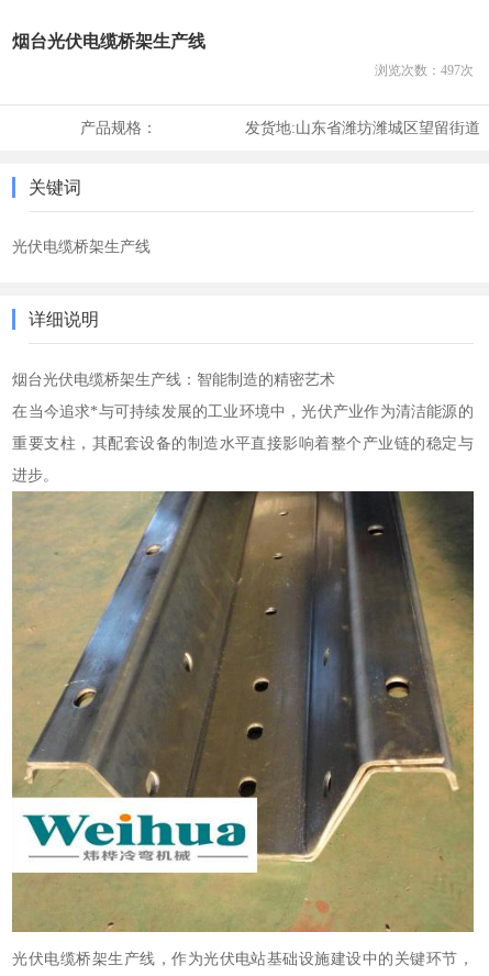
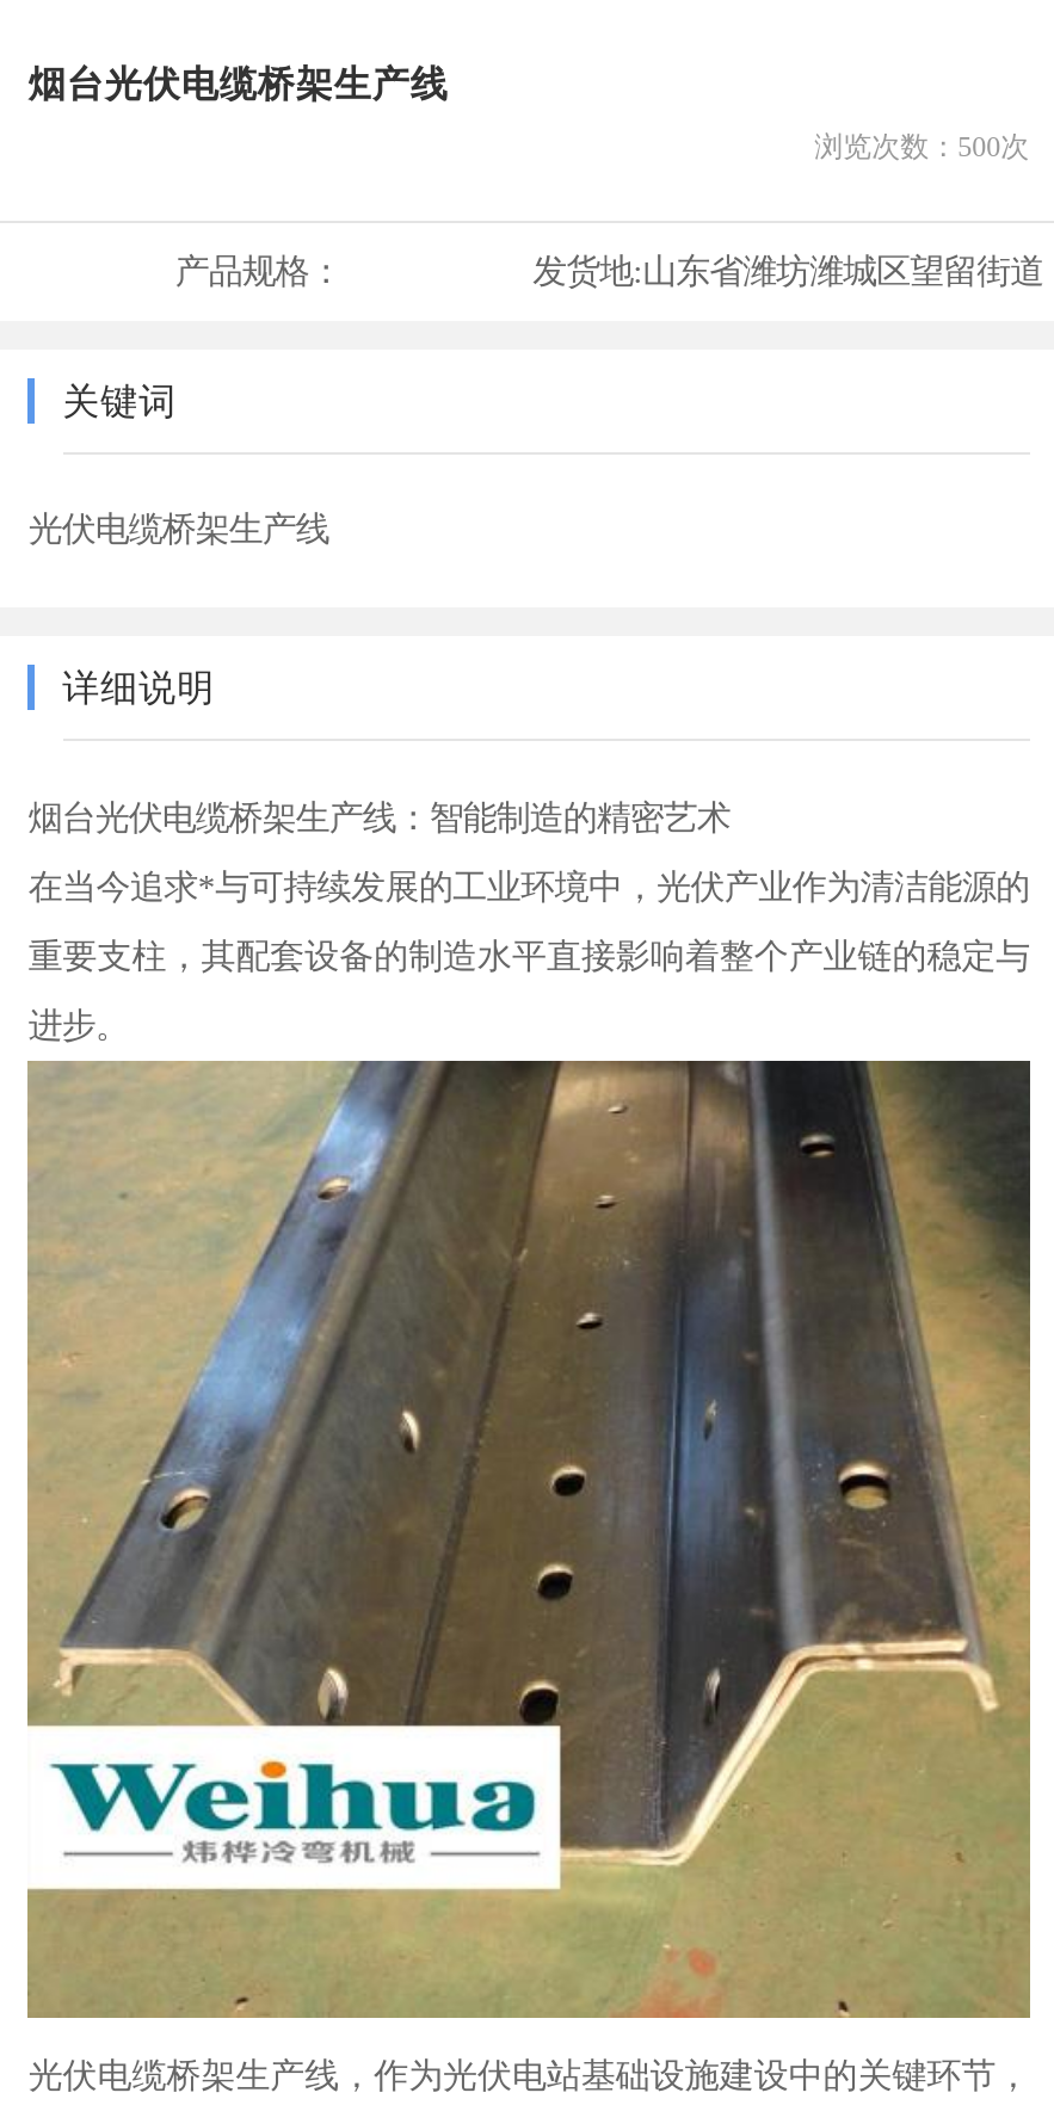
[374,63,473,78] 浏览次数：497次 -> [815,130,1029,164] 浏览次数：500次

